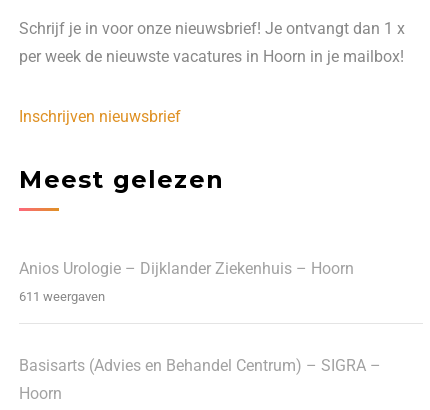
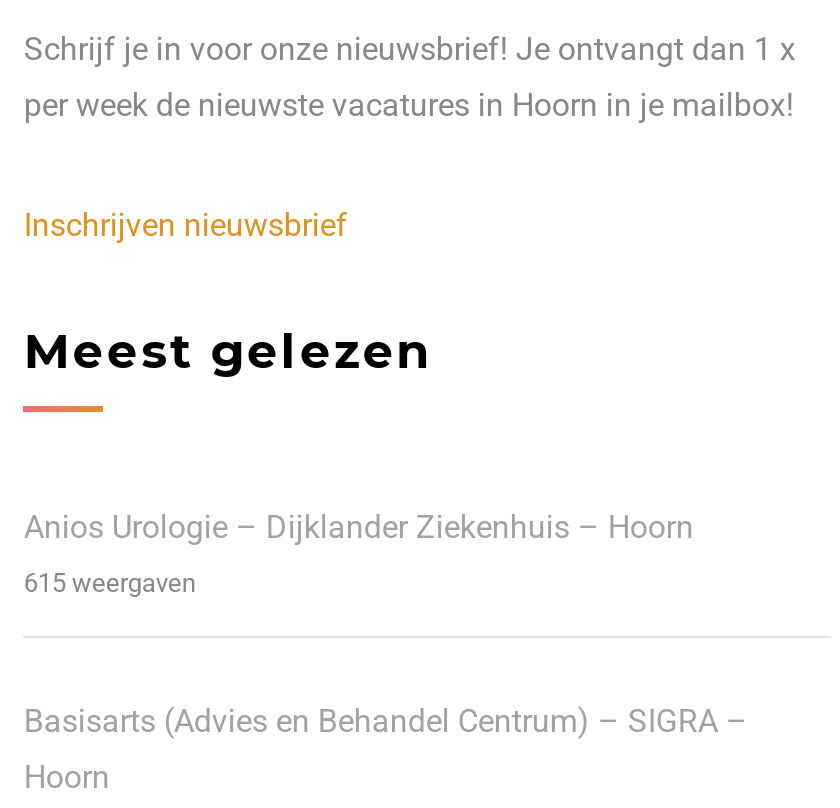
[19,289,105,304] 611 weergaven -> [24,569,196,599] 615 weergaven

